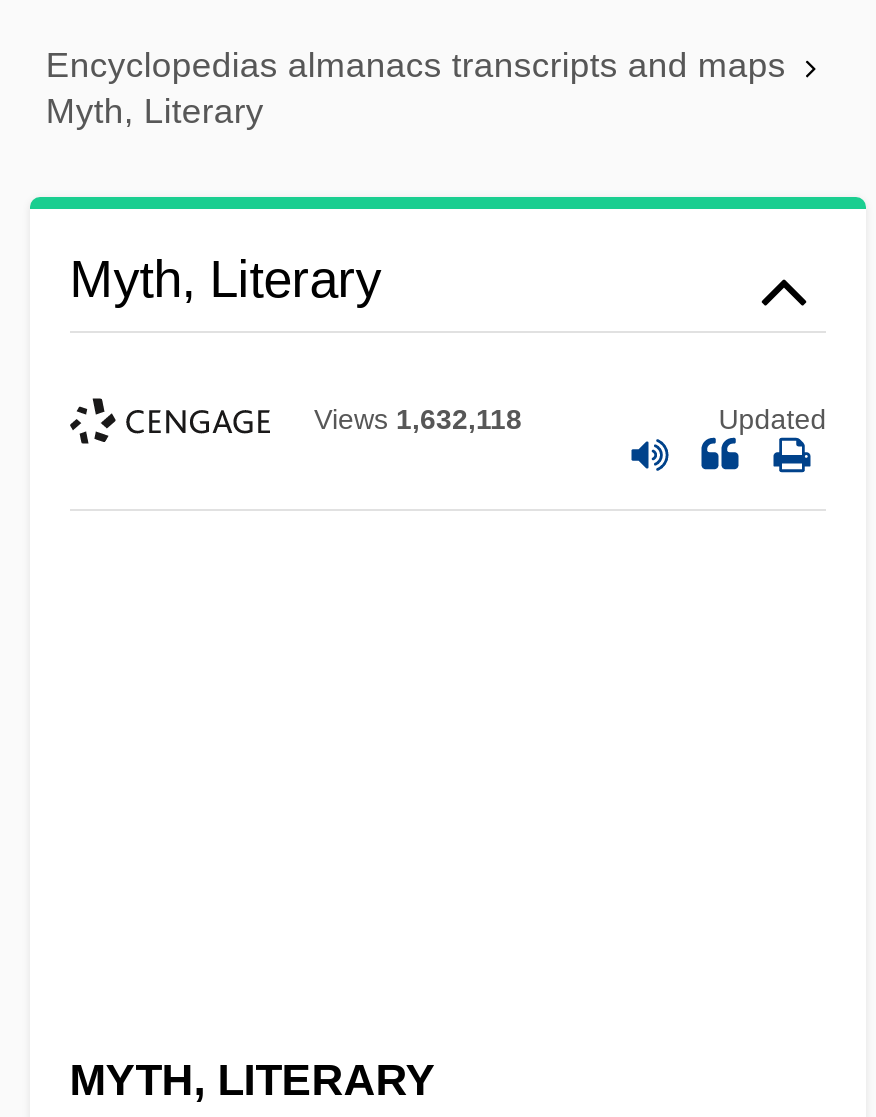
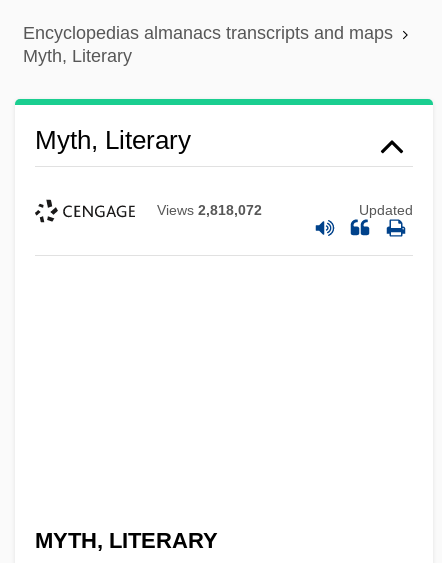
[314,404,522,436] Views 1,632,118 -> [157,202,262,218] Views 2,818,072

